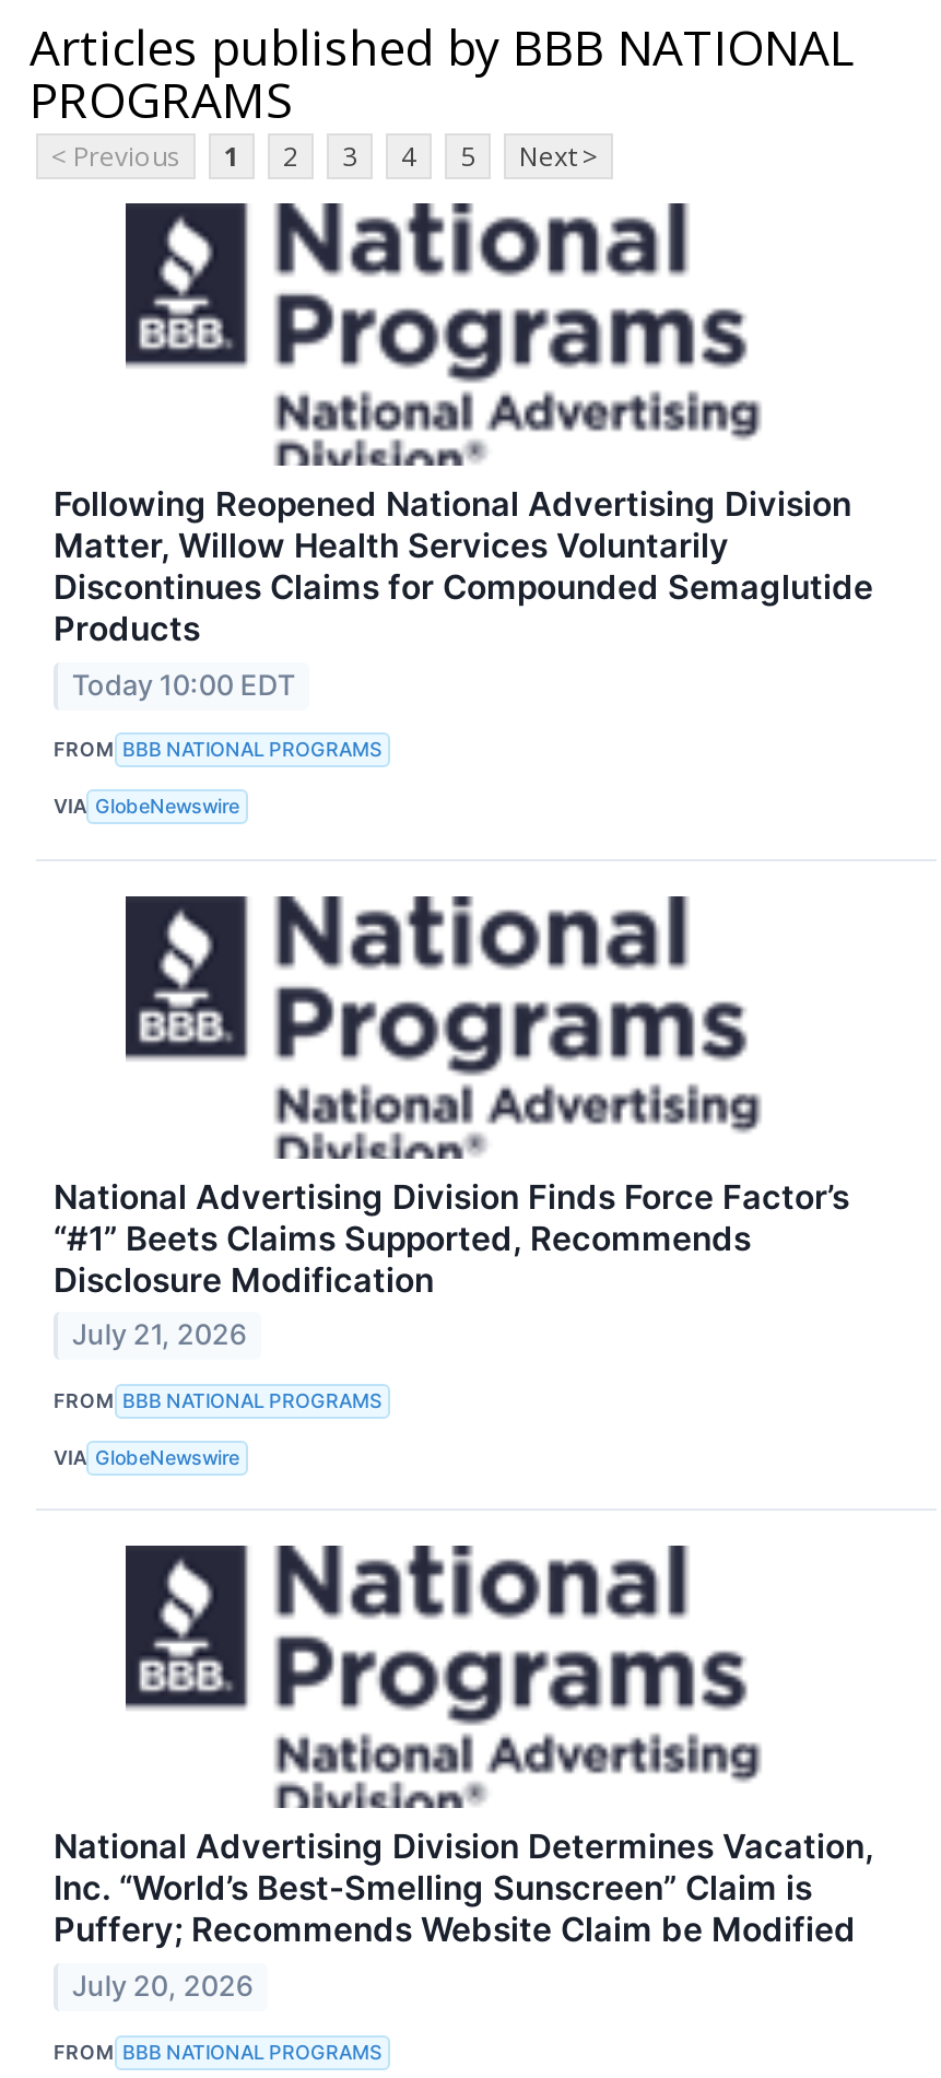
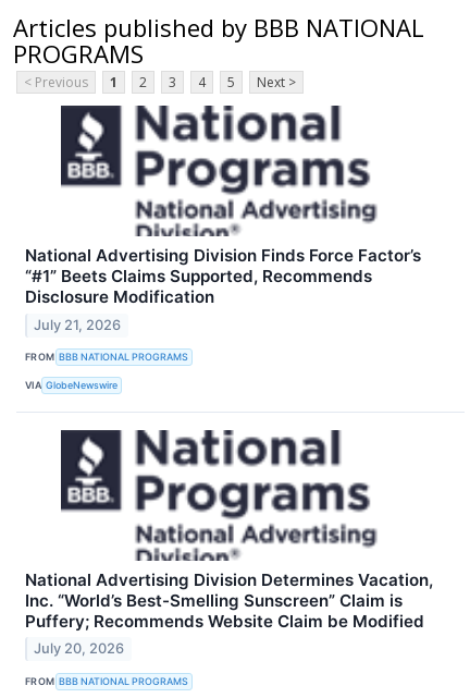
[54,483,873,818] Following Reopened National Advertising Division | Matter, Willow Health Services Voluntarily | Discontinues Claims for Compounded Semaglutide | Products | Today 10:00 EDT | FROM BBB NATIONAL PROGRAMS | VIA GlobeNewswire -> none

